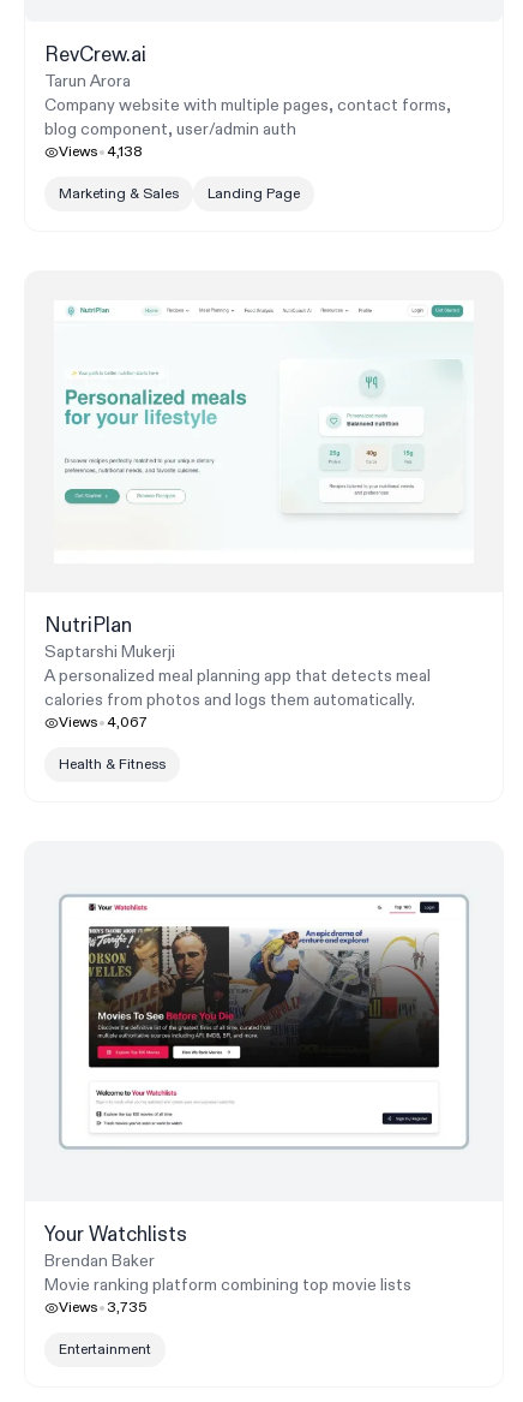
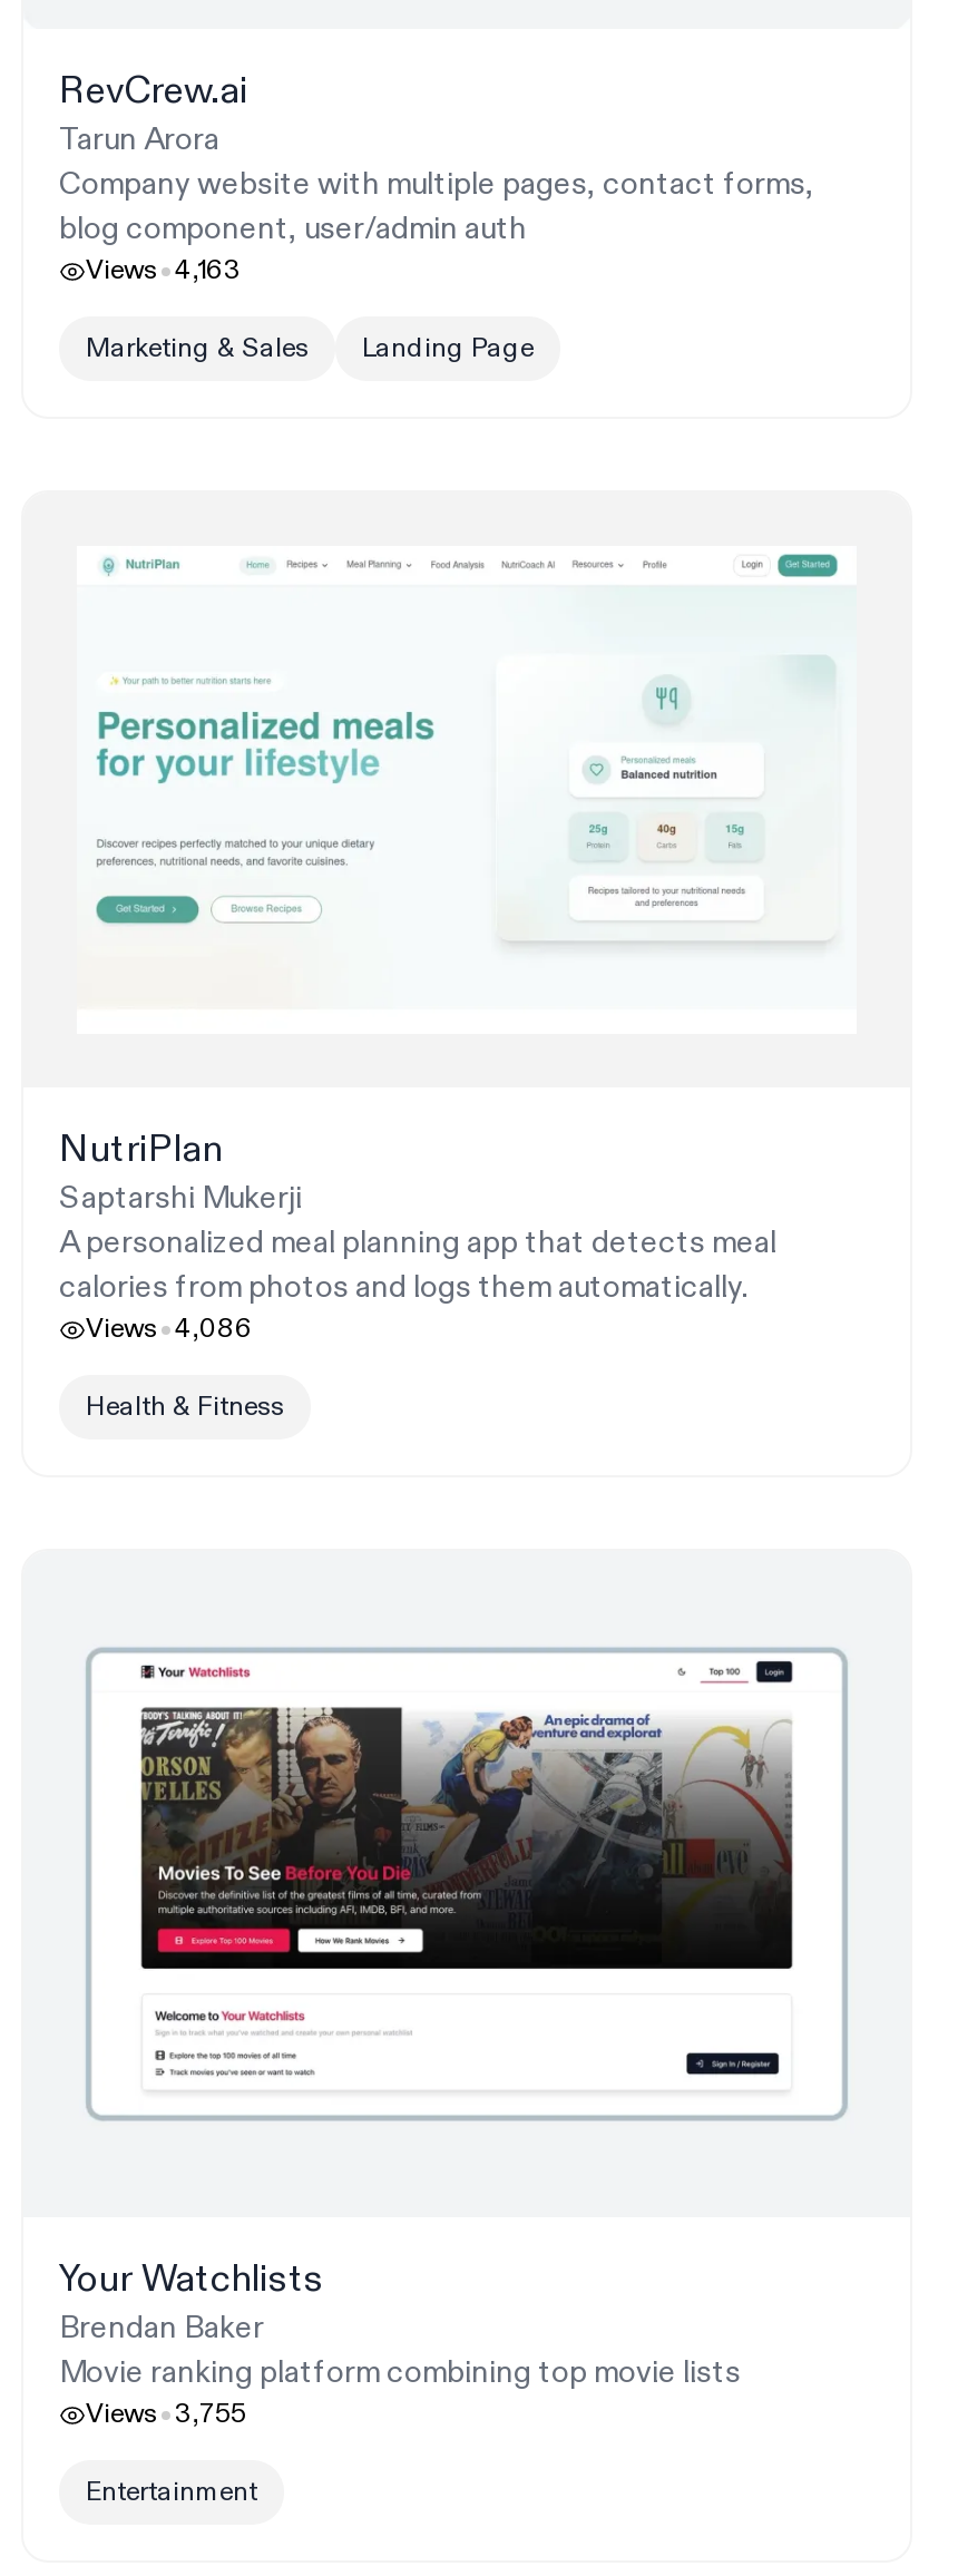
[59,143,143,161] Views 4,138 -> [86,255,242,288] Views 4,163
[59,714,148,732] Views 4,067 -> [86,1313,253,1347] Views 4,086
[59,1299,146,1317] Views 3,735 -> [86,2399,246,2432] Views 3,755

